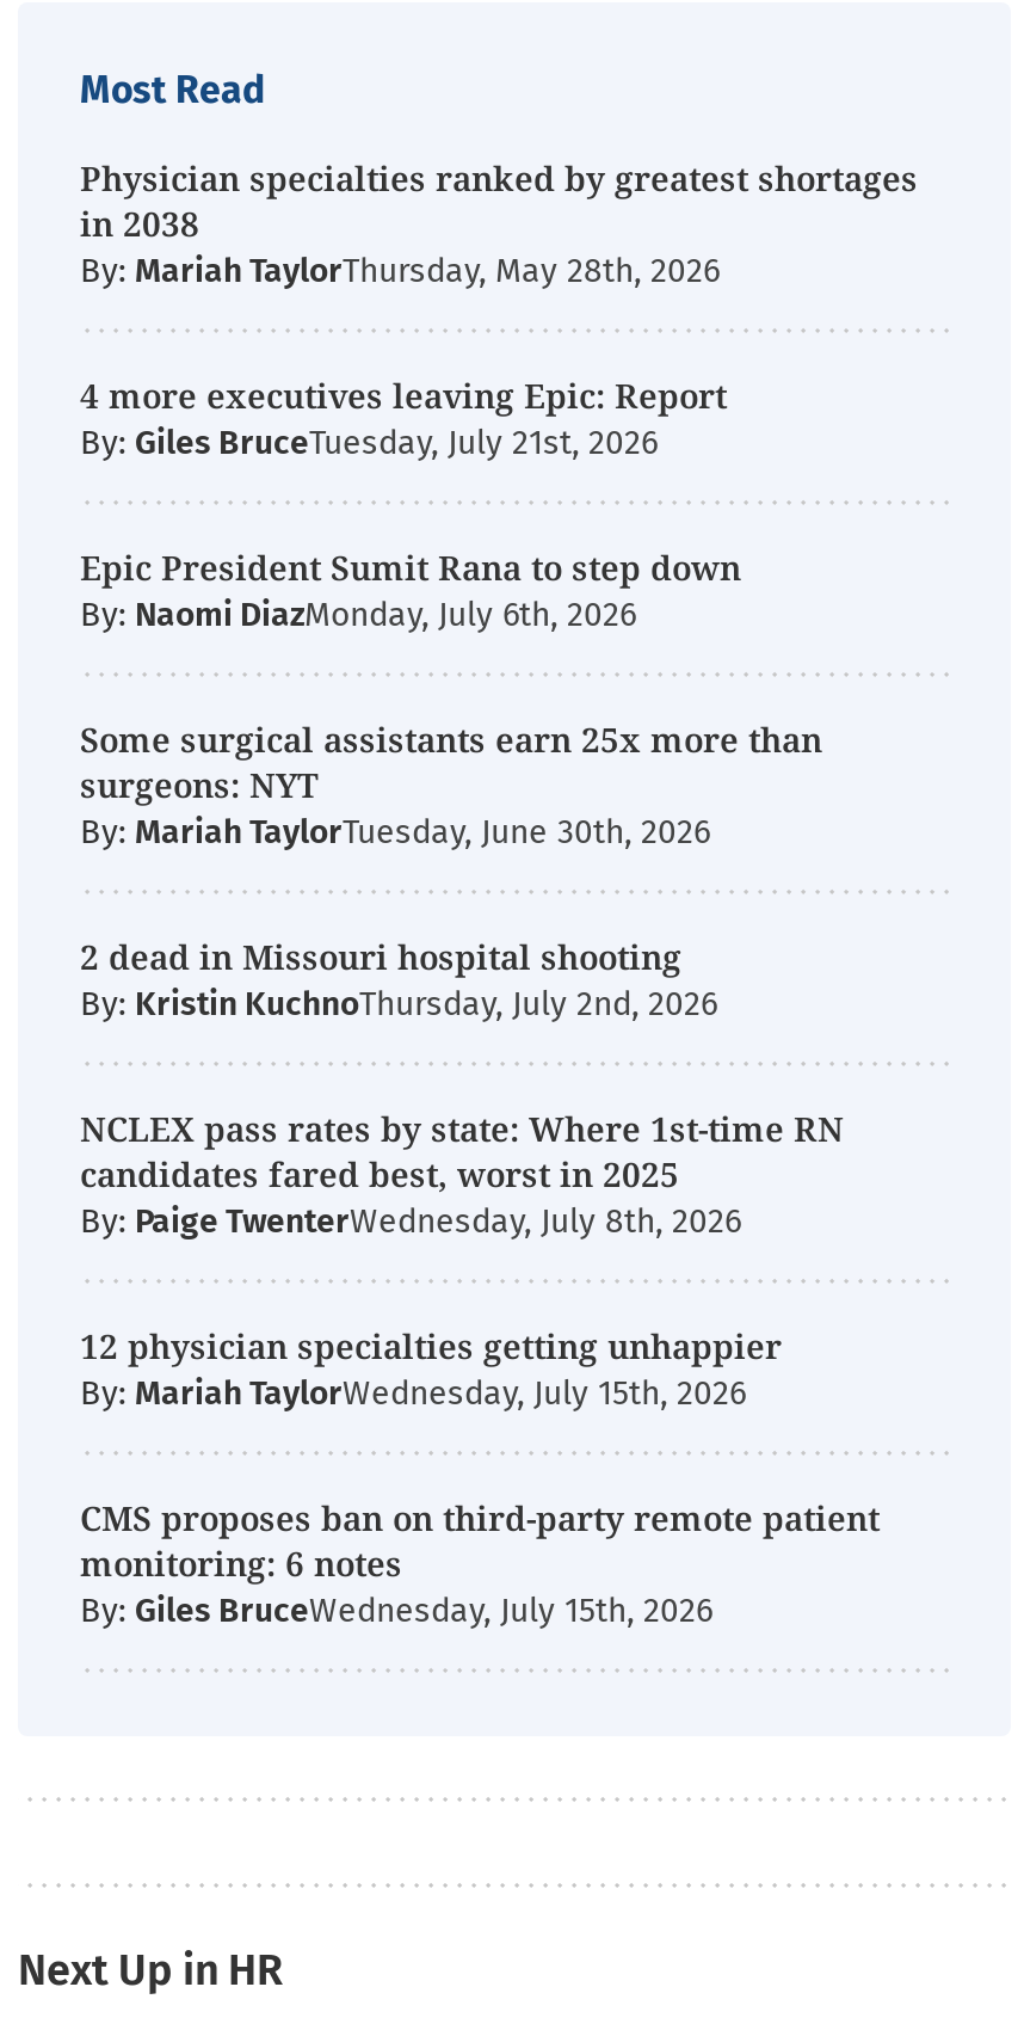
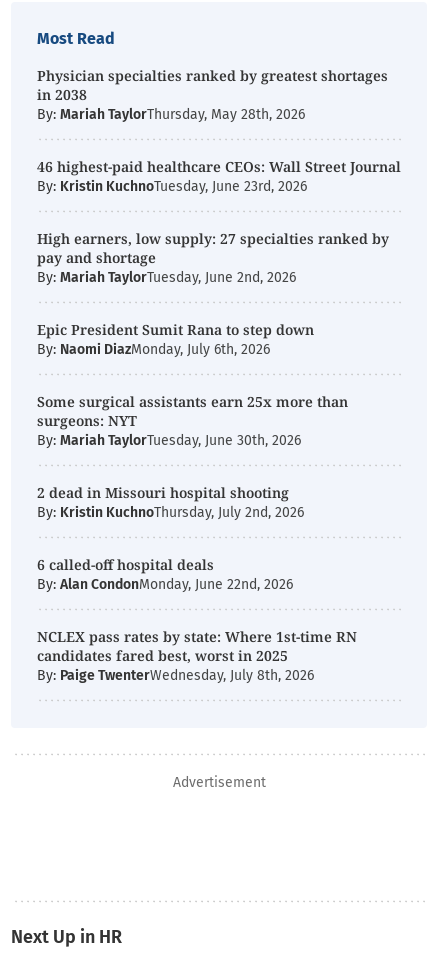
[80,373,727,463] 4 more executives leaving Epic: Report | By: Giles BruceTuesday, July 21st, 2026 -> [37,157,401,286] 46 highest-paid healthcare CEOs: Wall Street Journal | By: Kristin KuchnoTuesday, June 23rd, 2026 | High earners, low supply: 27 specialties ranked by | pay and shortage | By: Mariah TaylorTuesday, June 2nd, 2026
none -> [37,555,293,593] 6 called-off hospital deals | By: Alan CondonMonday, June 22nd, 2026
moved [80,1106,844,1242] -> [37,627,357,684]: NCLEX pass rates by state: Where 1st-time RN | candidates fared best, worst in 2025 | By: Paige TwenterWednesday, July 8th, 2026
[80,1323,880,1631] 12 physician specialties getting unhappier | By: Mariah TaylorWednesday, July 15th, 2026 | CMS proposes ban on third-party remote patient | monitoring: 6 notes | By: Giles BruceWednesday, July 15th, 2026 -> [172,774,265,791] Advertisement

